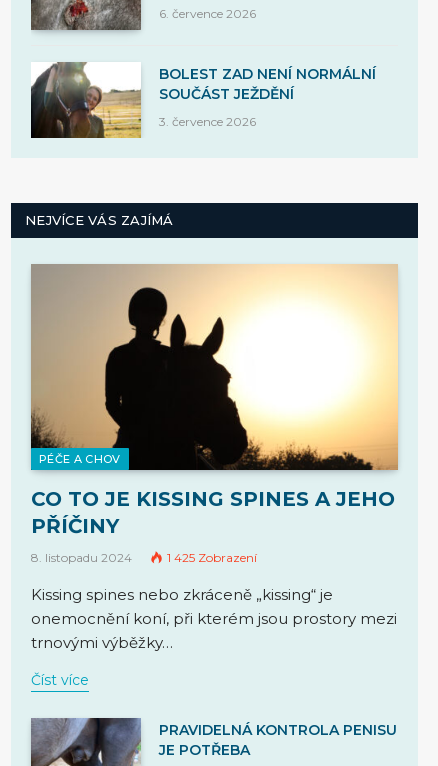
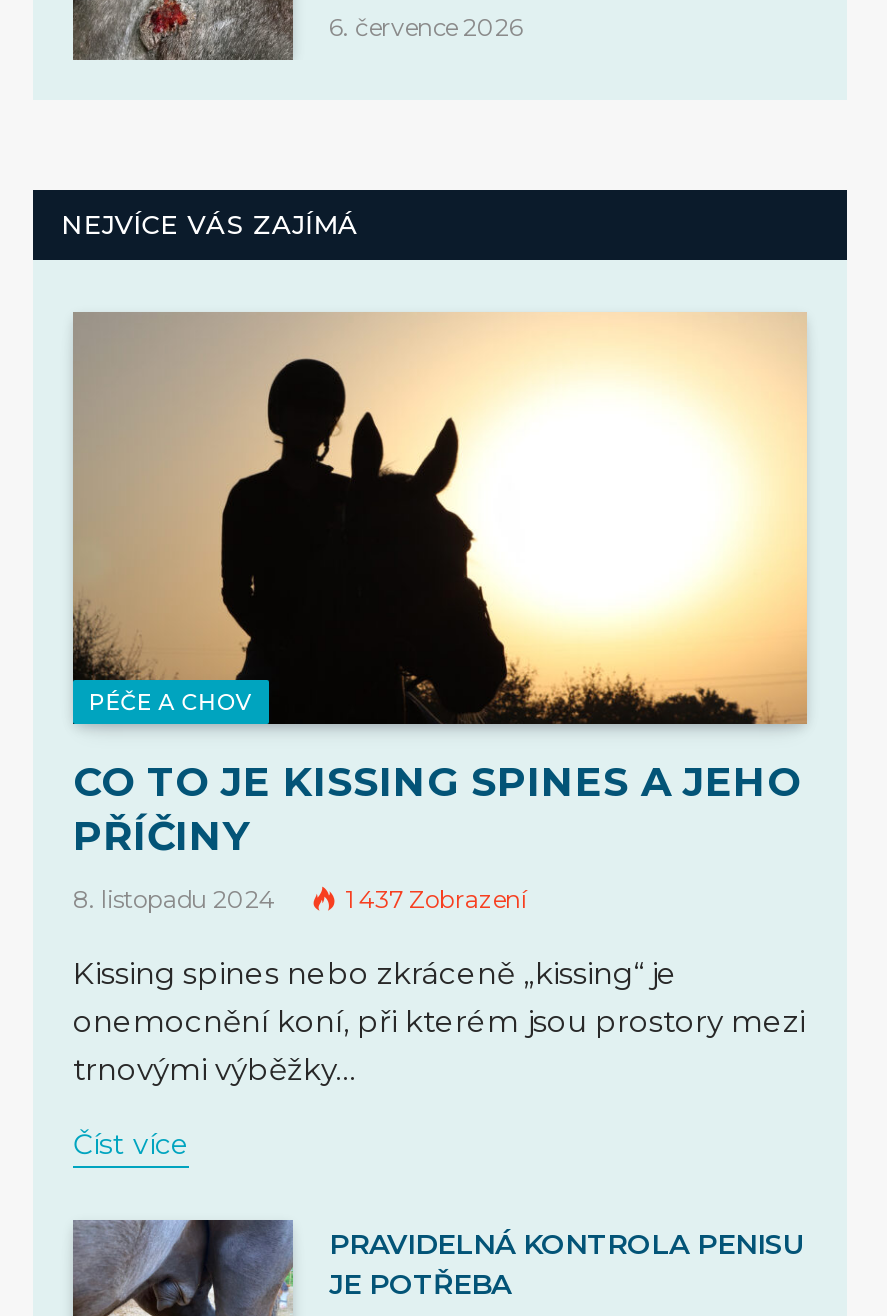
[31,60,376,139] [image] | BOLEST ZAD NENÍ NORMÁLNÍ | SOUČÁST JEŽDĚNÍ | 3. července 2026 -> none
[167,550,257,565] 1 425 Zobrazení -> [345,885,527,915] 1 437 Zobrazení

